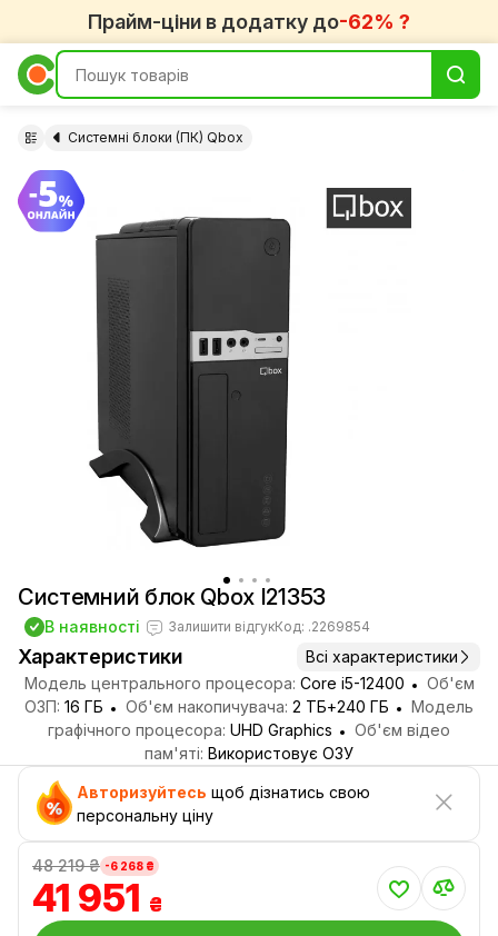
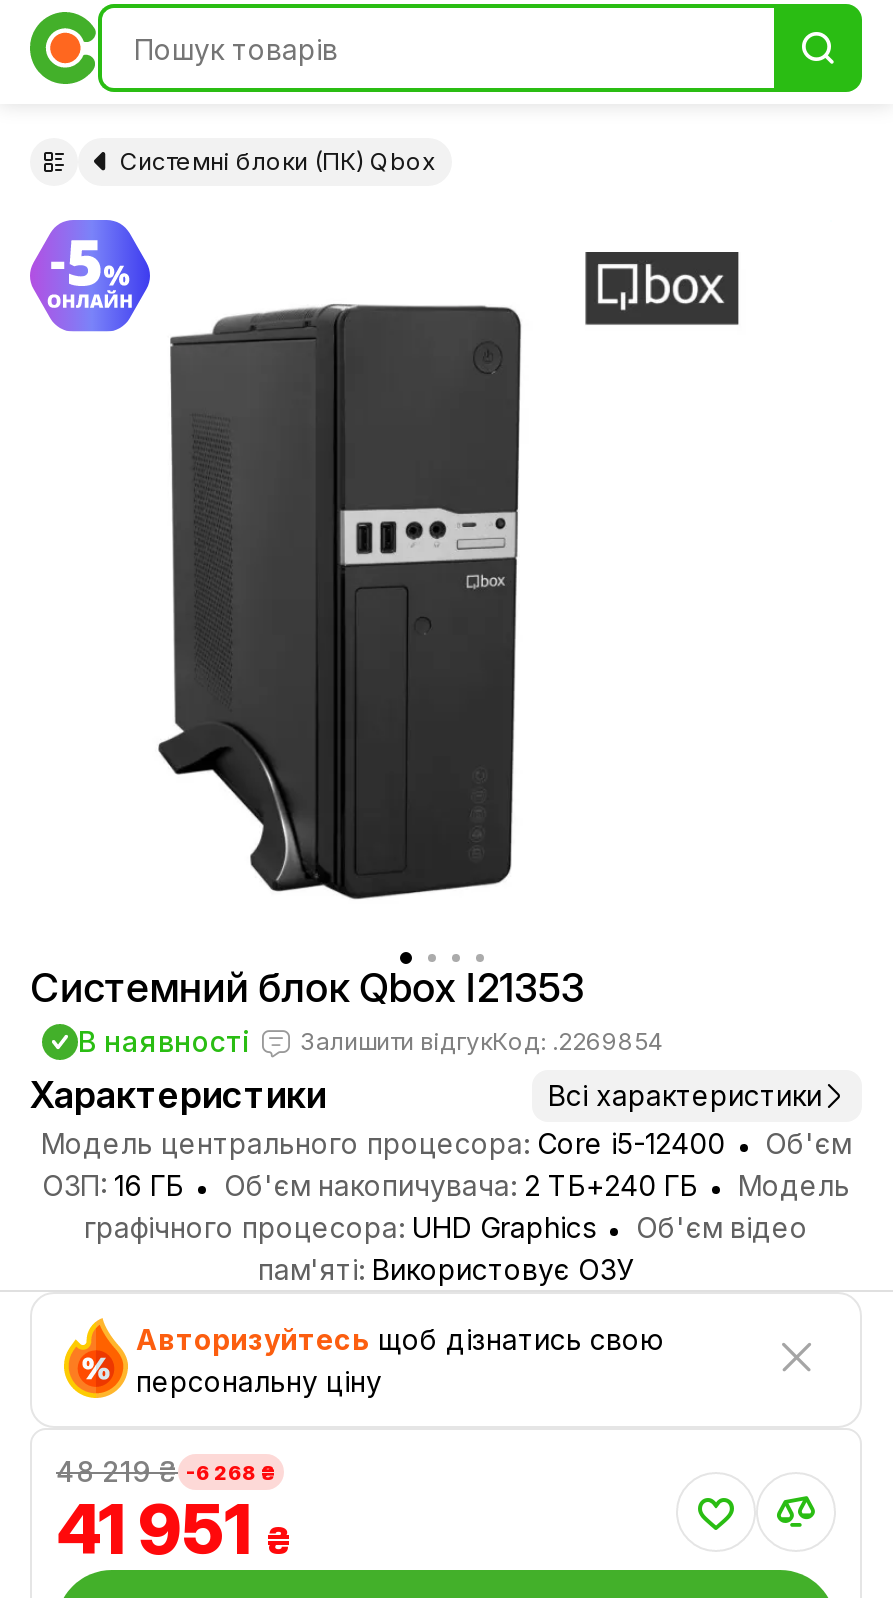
[88,9,410,33] Прайм-ціни в додатку до-62% ? -> none

